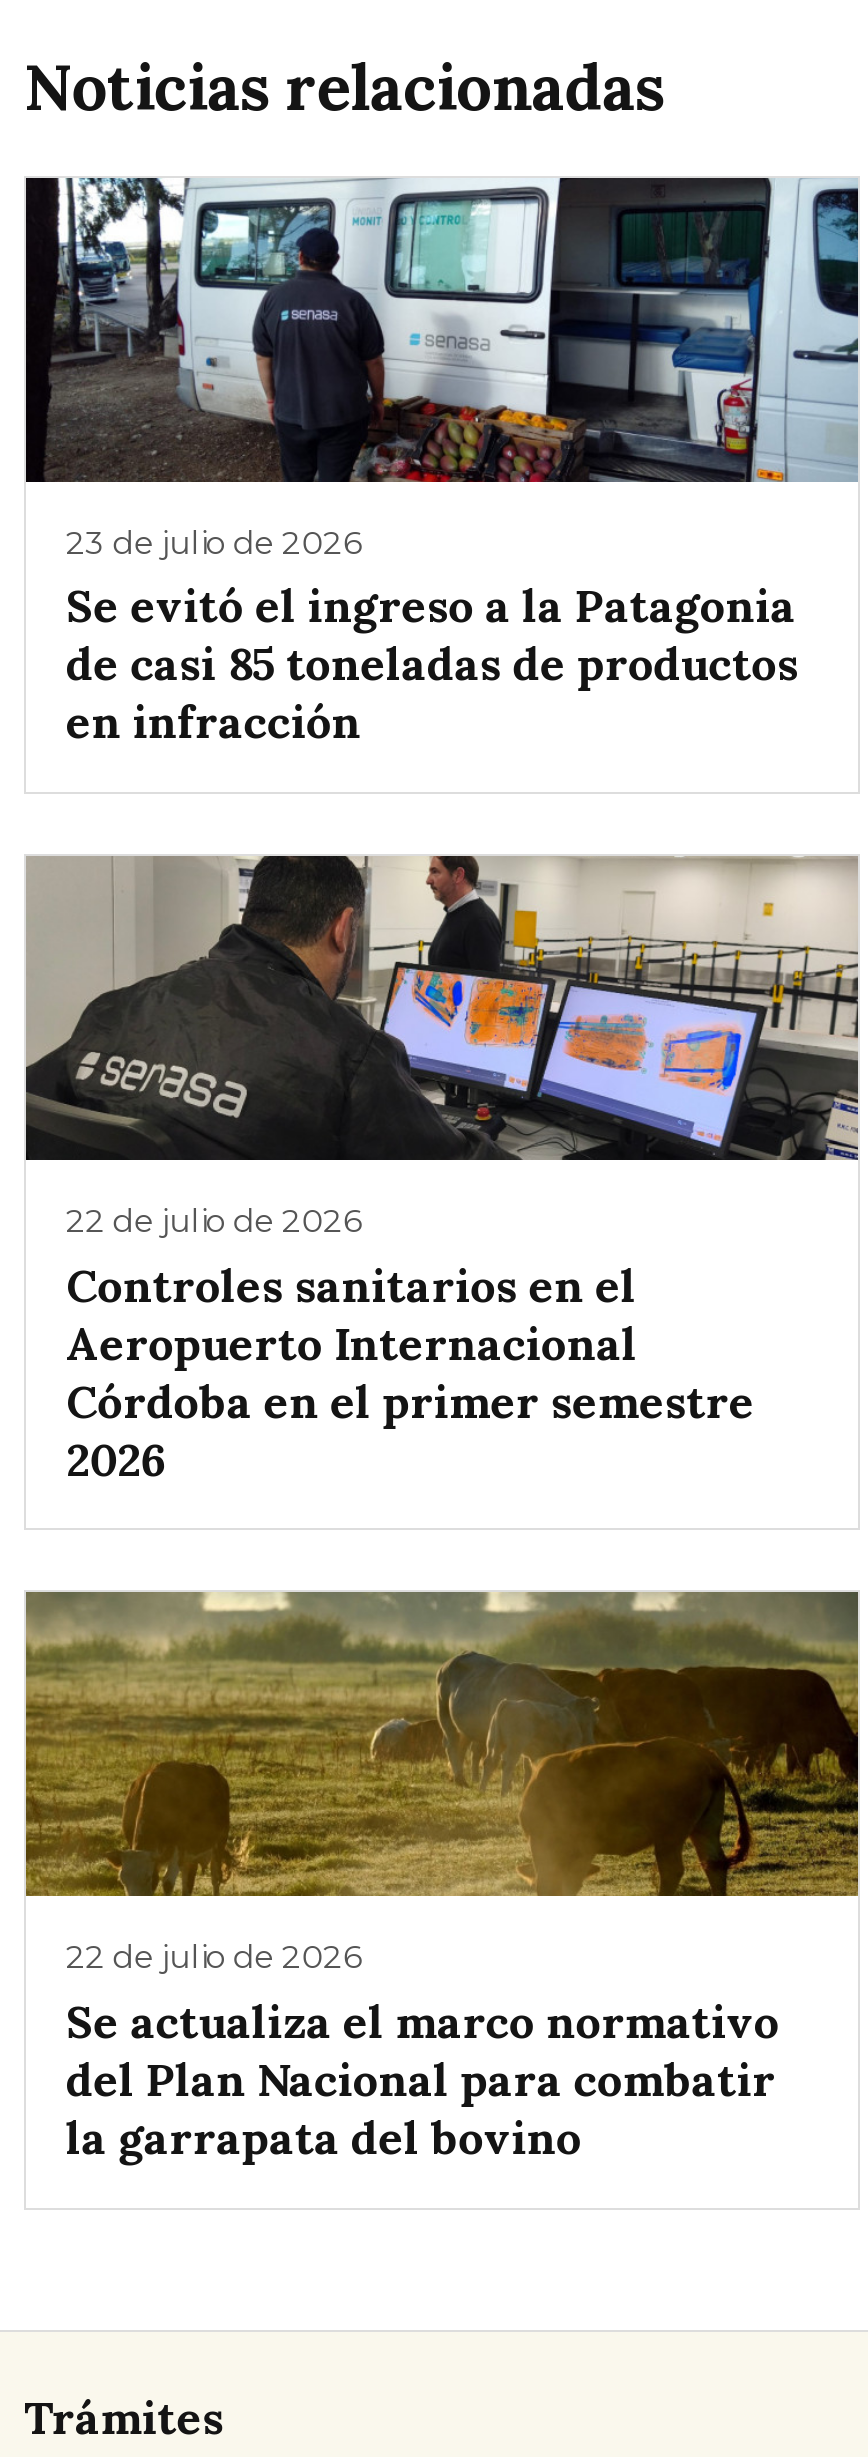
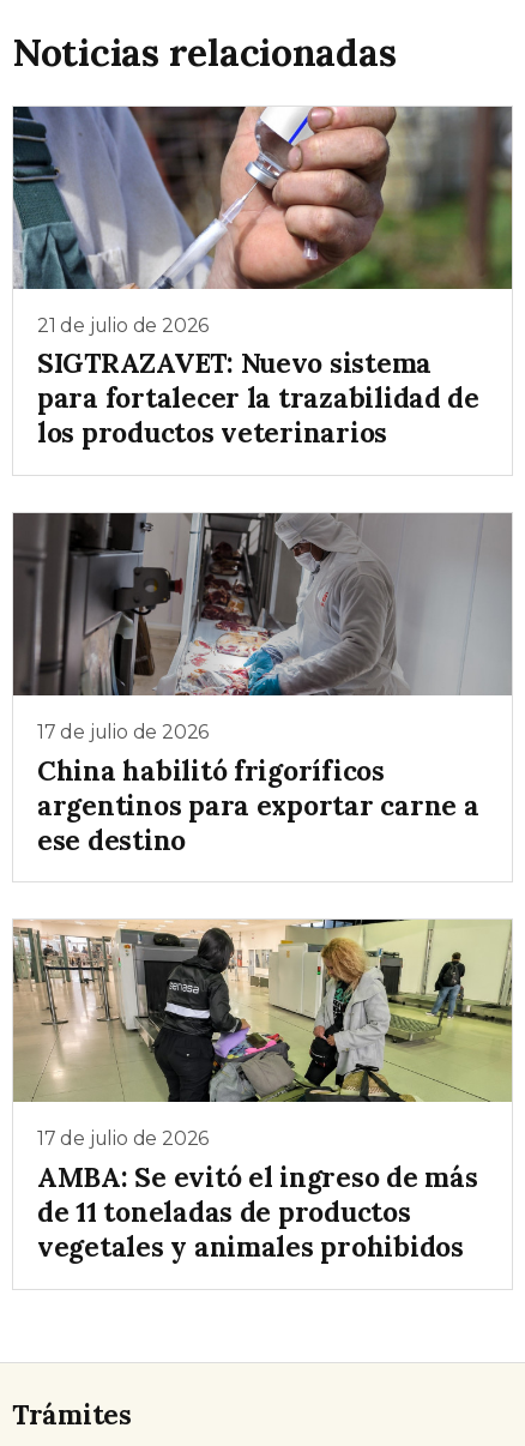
[24,176,858,751] [image] | 23 de julio de 2026 | Se evitó el ingreso a la Patagonia | de casi 85 toneladas de productos | en infracción -> [12,106,513,450] [image] | 21 de julio de 2026 | SIGTRAZAVET: Nuevo sistema | para fortalecer la trazabilidad de | los productos veterinarios
[26,854,858,1487] [image] | 22 de julio de 2026 | Controles sanitarios en el | Aeropuerto Internacional | Córdoba en el primer semestre | 2026 -> [13,512,512,857] [image] | 17 de julio de 2026 | China habilitó frigoríficos | argentinos para exportar carne a | ese destino
[26,1590,858,2166] [image] | 22 de julio de 2026 | Se actualiza el marco normativo | del Plan Nacional para combatir | la garrapata del bovino -> [12,918,513,1264] [image] | 17 de julio de 2026 | AMBA: Se evitó el ingreso de más | de 11 toneladas de productos | vegetales y animales prohibidos

